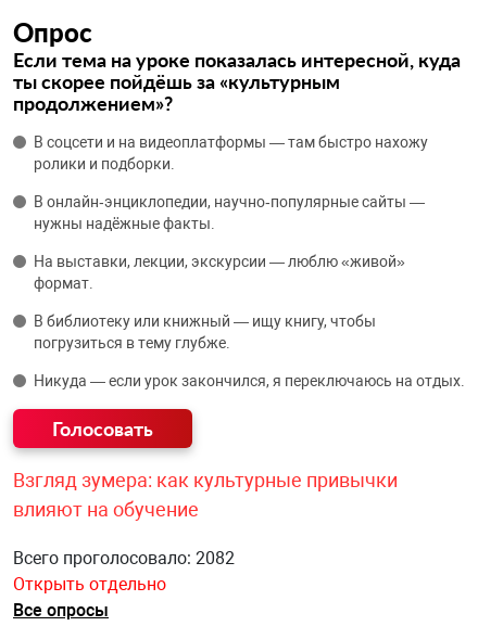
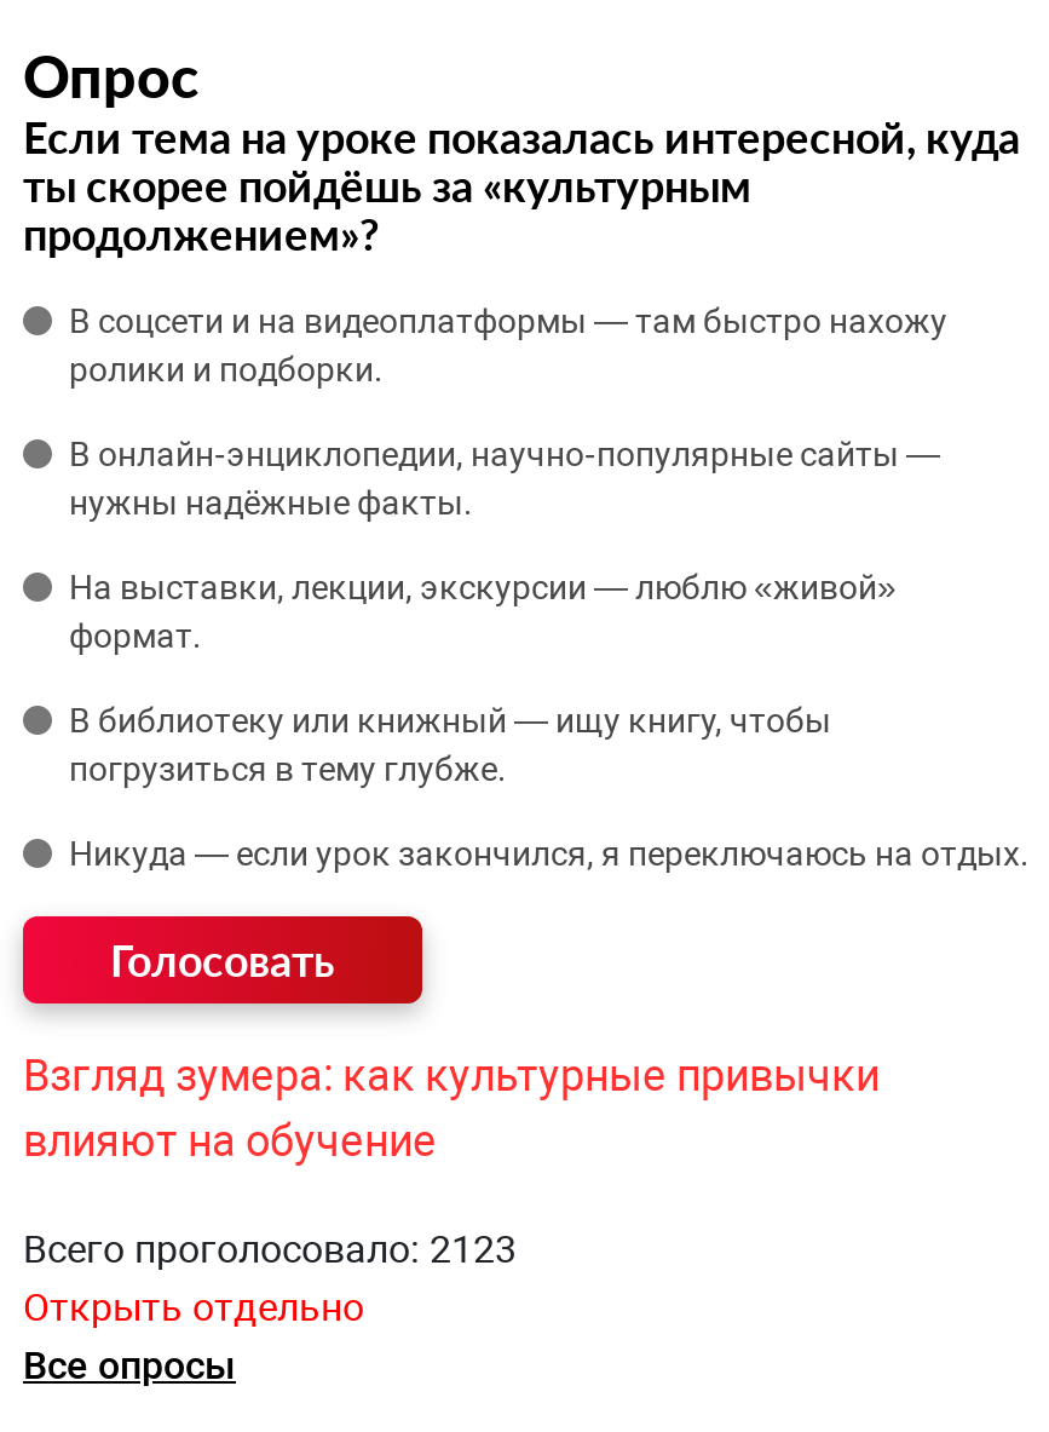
[13,548,235,569] Всего проголосовало: 2082 -> [23,1226,517,1272] Всего проголосовало: 2123

